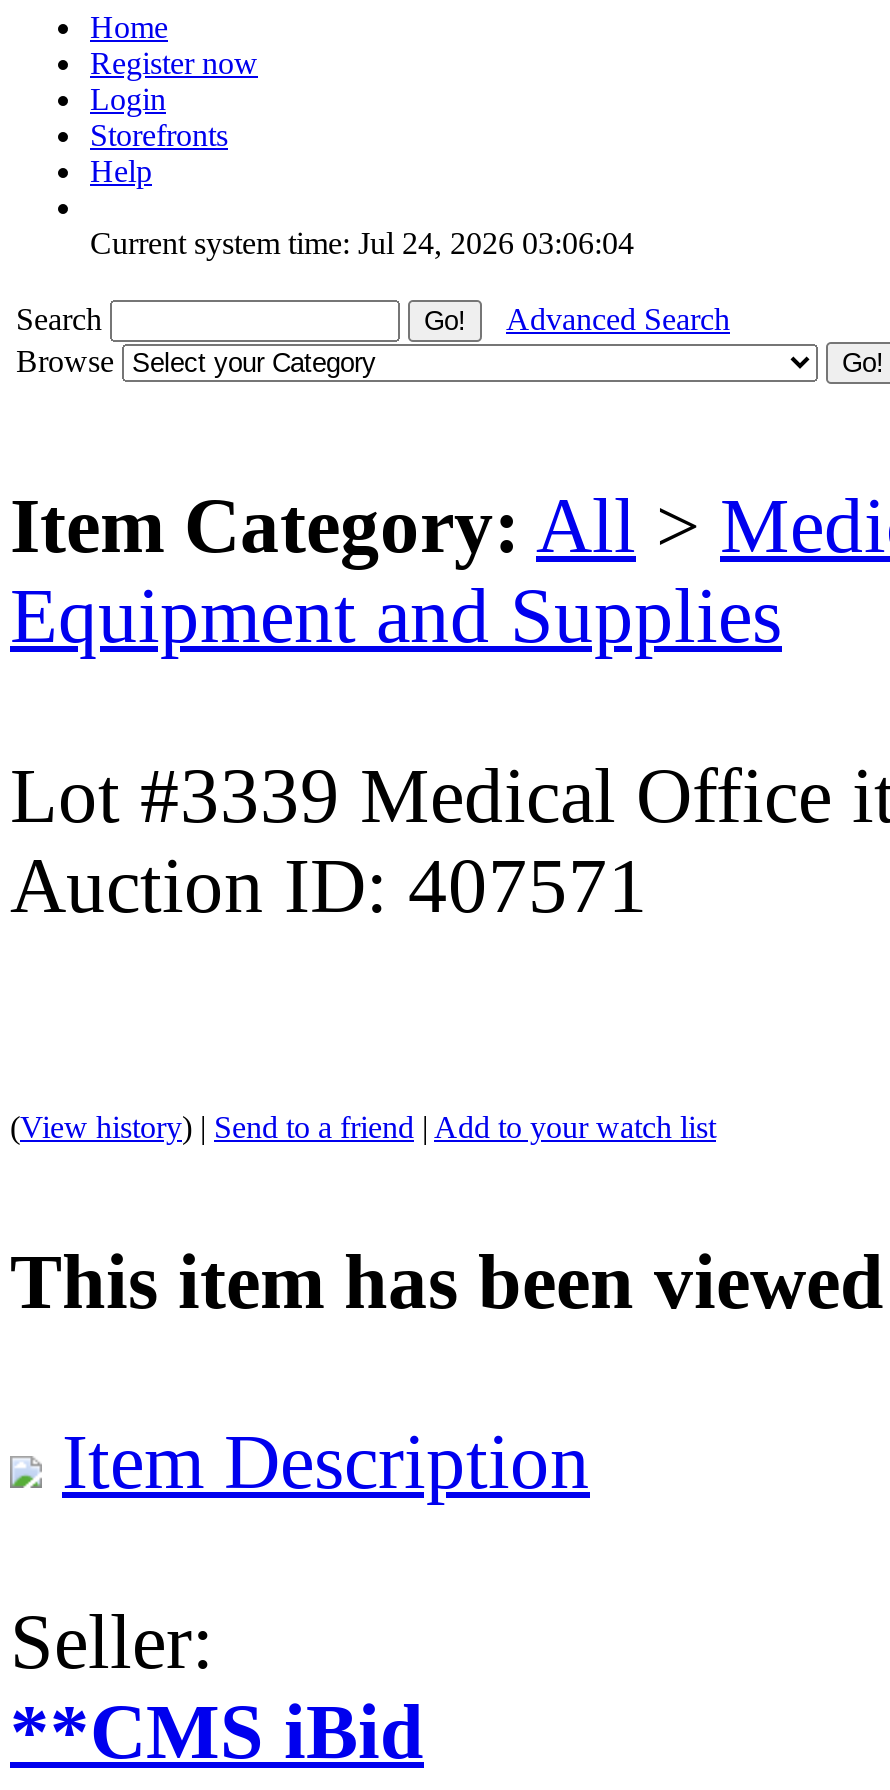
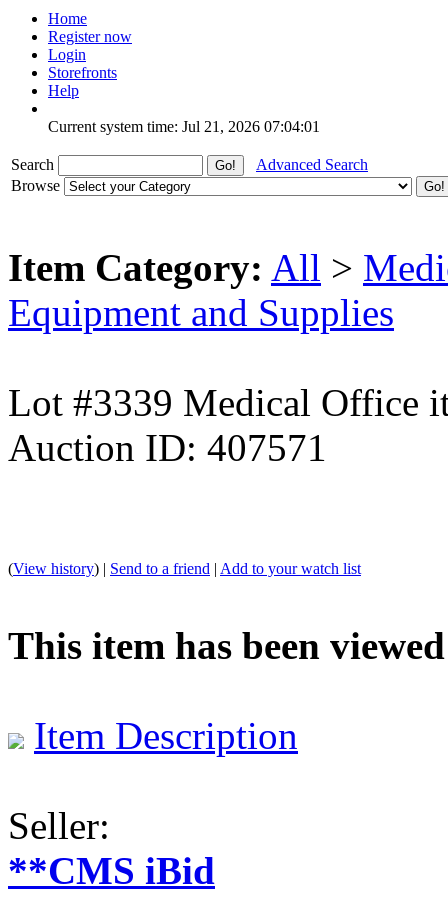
[90,226,634,260] Current system time: Jul 24, 2026 03:06:04 -> [48,118,320,135] Current system time: Jul 21, 2026 07:04:01

